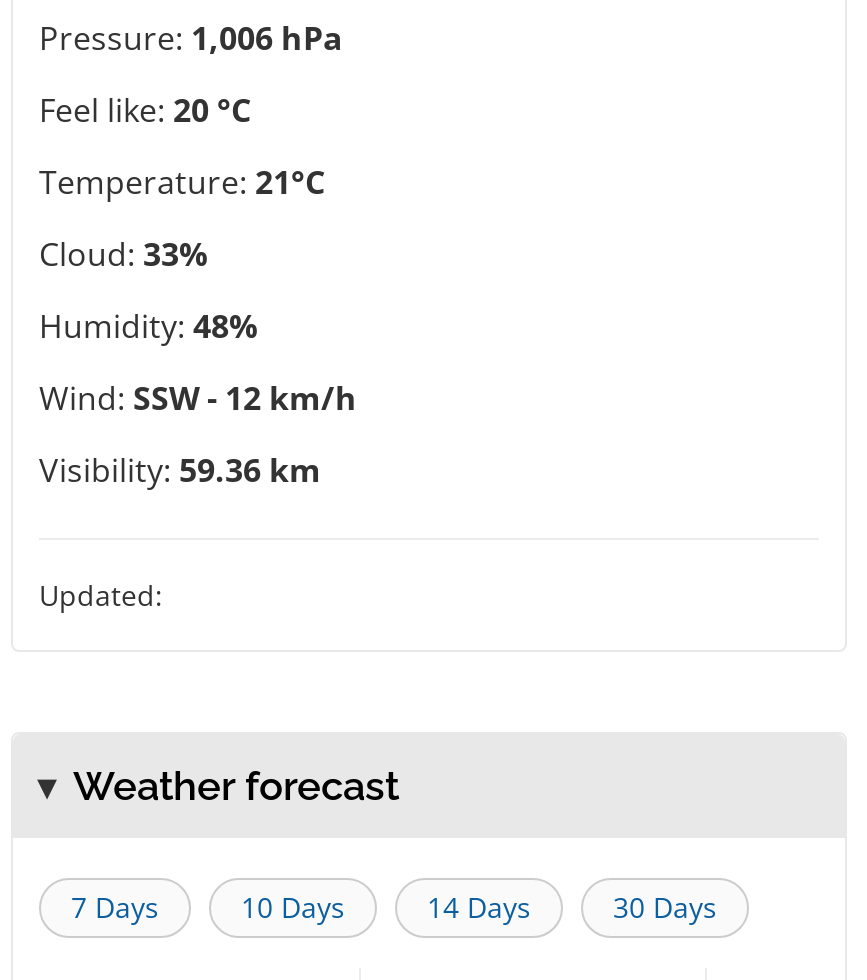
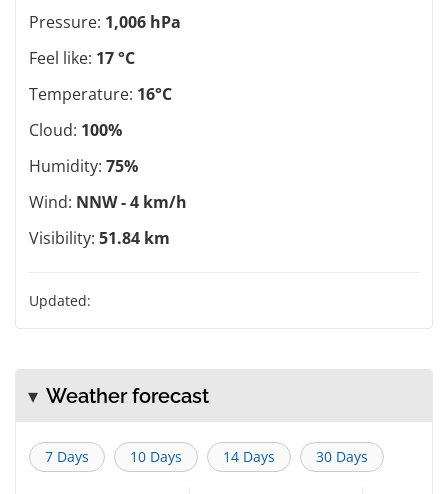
[39,87,251,131] Feel like: 20 °C -> [29,47,135,69] Feel like: 17 °C
[39,159,325,203] Temperature: 21°C -> [29,83,172,105] Temperature: 16°C
[39,231,207,275] Cloud: 33% -> [29,119,122,141] Cloud: 100%
[39,303,257,347] Humidity: 48% -> [29,155,138,177] Humidity: 75%
[39,375,357,419] Wind: SSW - 12 km/h -> [29,191,187,213] Wind: NNW - 4 km/h
[39,447,321,491] Visibility: 59.36 km -> [29,227,170,249] Visibility: 51.84 km

